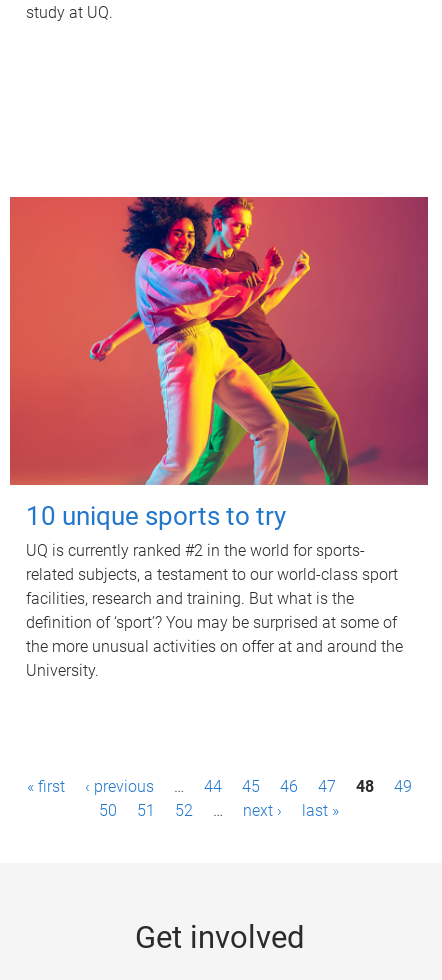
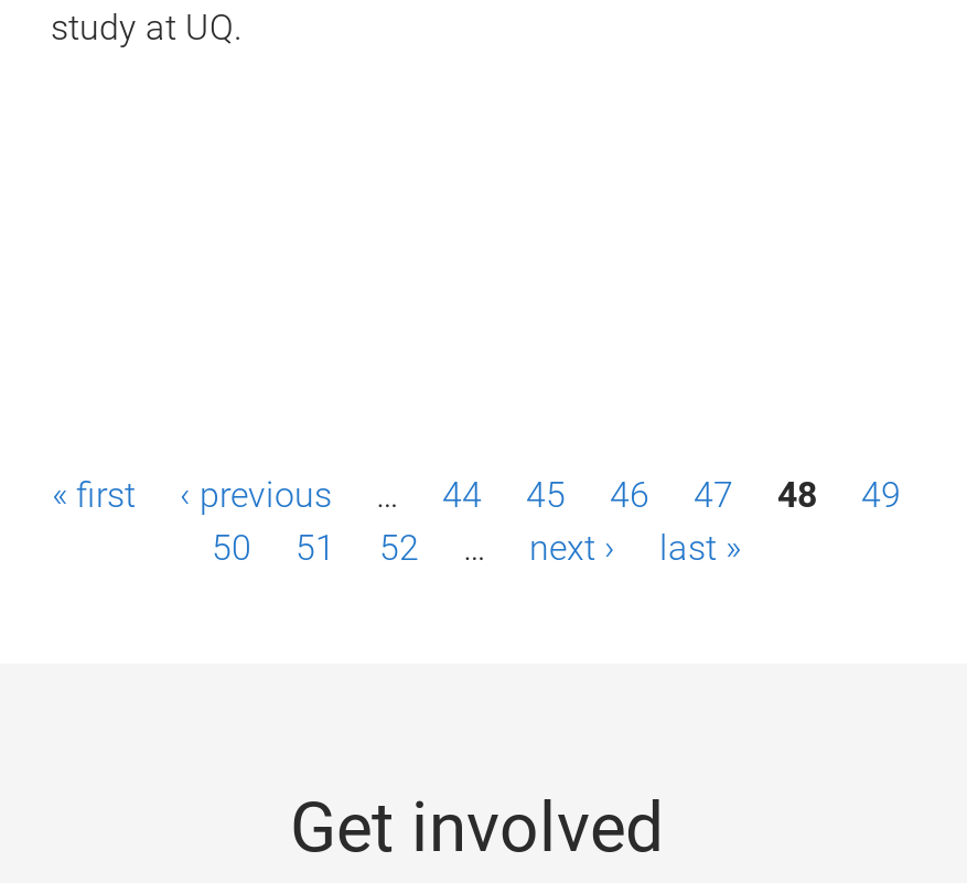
[9,196,429,680] [image] | 10 unique sports to try | UQ is currently ranked #2 in the world for sports- | related subjects, a testament to our world-class sport | facilities, research and training. But what is the | definition of ‘sport’? You may be surprised at some of | the more unusual activities on offer at and around the | University. -> none

